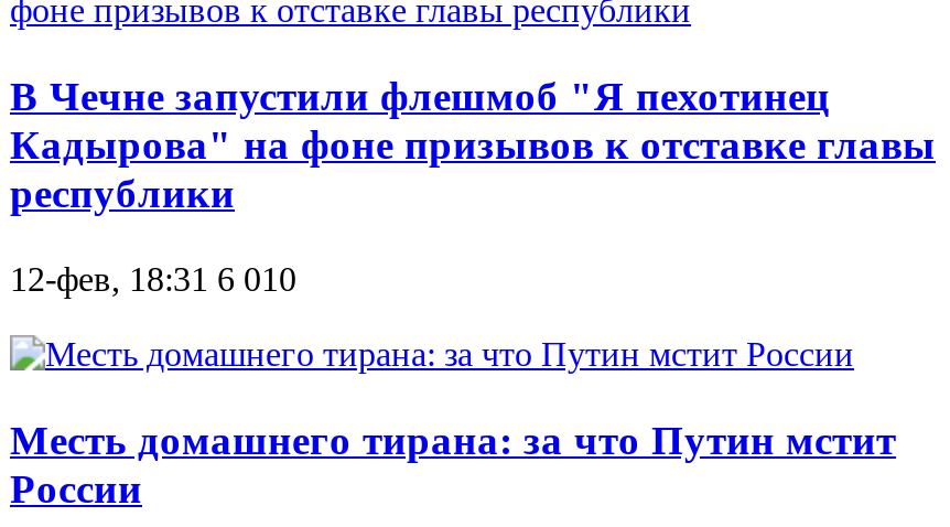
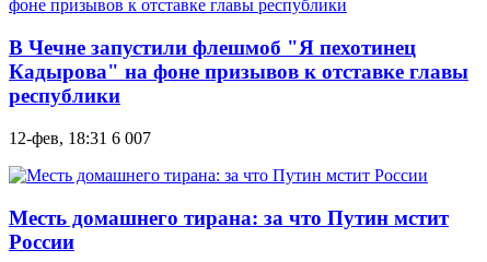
[10,260,296,297] 12-фев, 18:31 6 010 -> [9,129,151,147] 12-фев, 18:31 6 007

